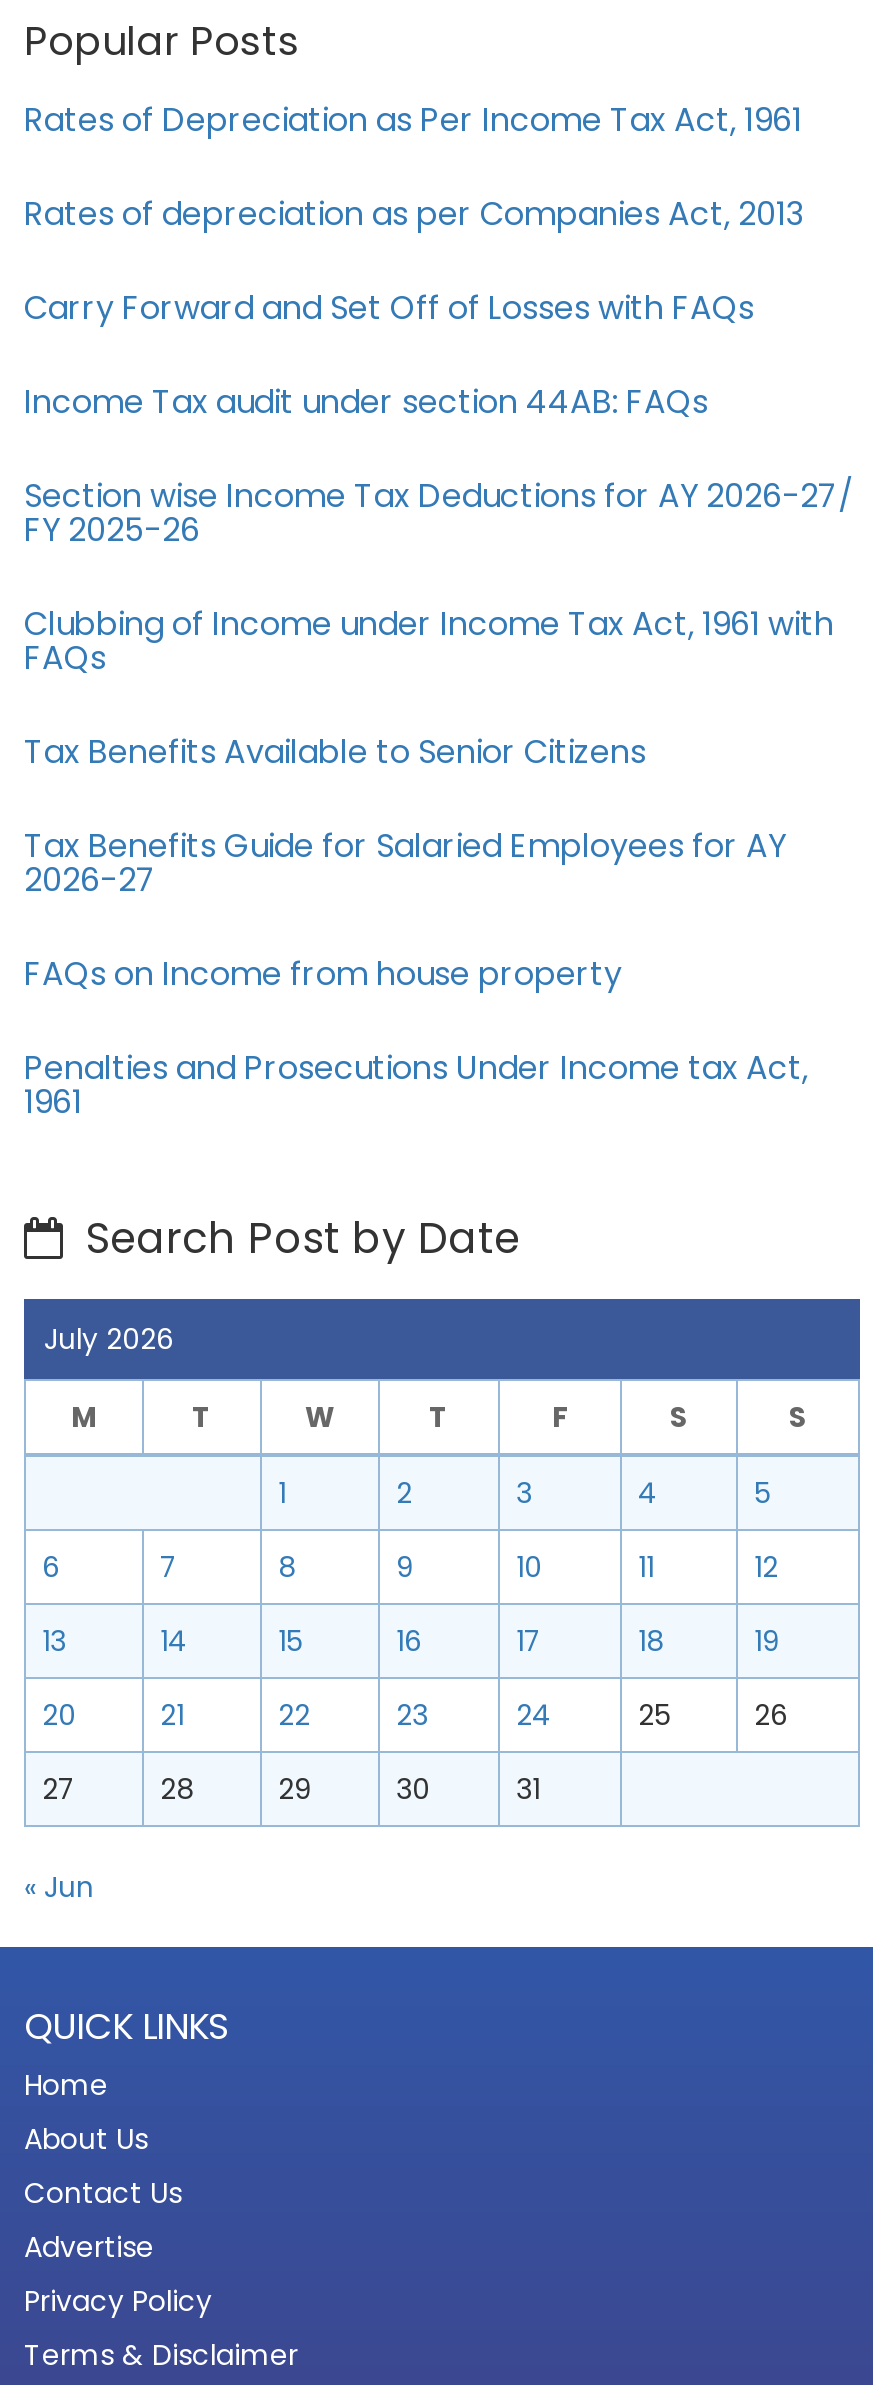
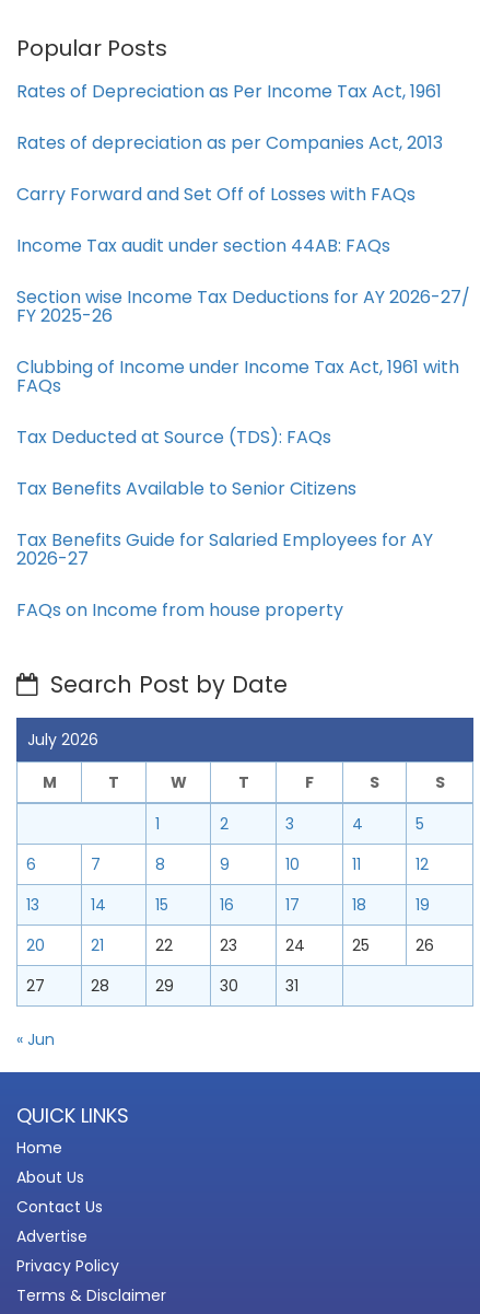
none -> [16,425,331,450] Tax Deducted at Source (TDS): FAQs
moved [24,729,786,997] -> [16,476,433,623]: Tax Benefits Available to Senior Citizens | Tax Benefits Guide for Salaried Employees for AY | 2026-27 | FAQs on Income from house property
[24,1045,808,1125] Penalties and Prosecutions Under Income tax Act, | 1961 -> none

